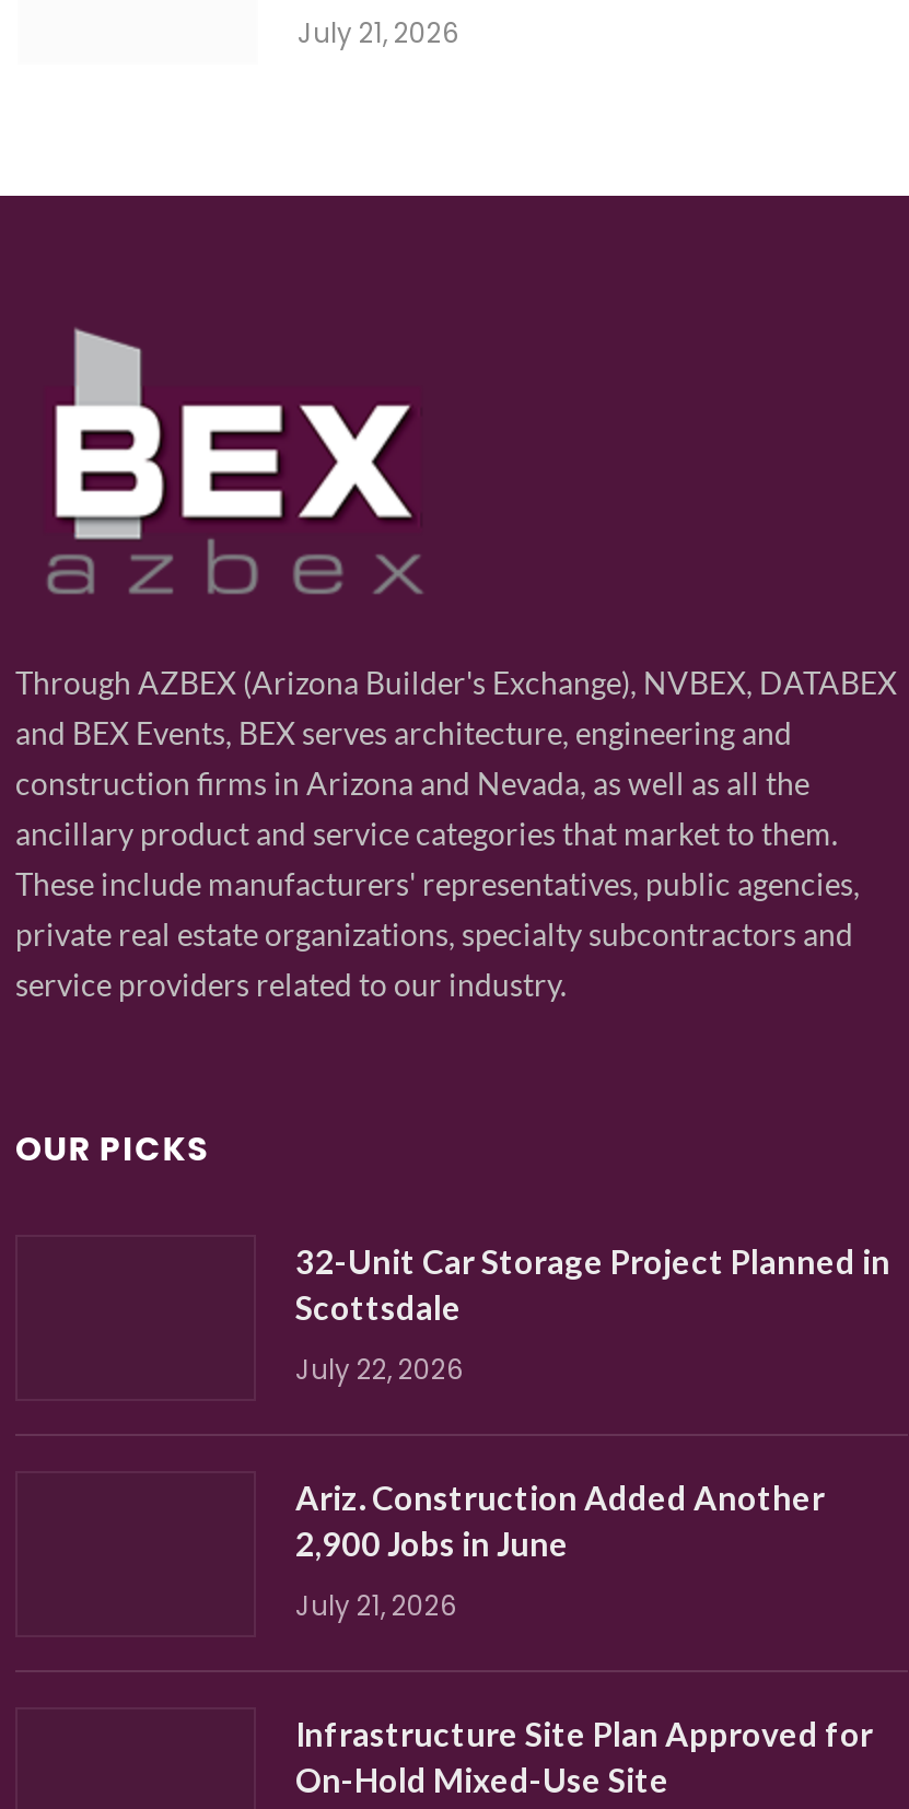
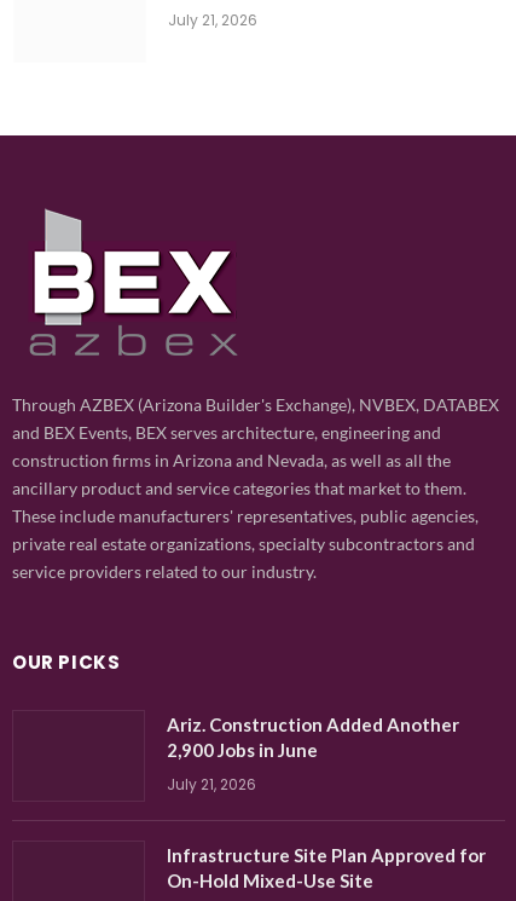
moved [15,664,897,1171] -> [12,394,499,675]: Through AZBEX (Arizona Builder's Exchange), NVBEX, DATABEX | and BEX Events, BEX serves architecture, engineering and | construction firms in Arizona and Nevada, as well as all the | ancillary product and service categories that market to them. | These include manufacturers' representatives, public agencies, | private real estate organizations, specialty subcontractors and | service providers related to our industry. | OUR PICKS
[295,1241,890,1388] 32-Unit Car Storage Project Planned in | Scottsdale | July 22, 2026 -> none

